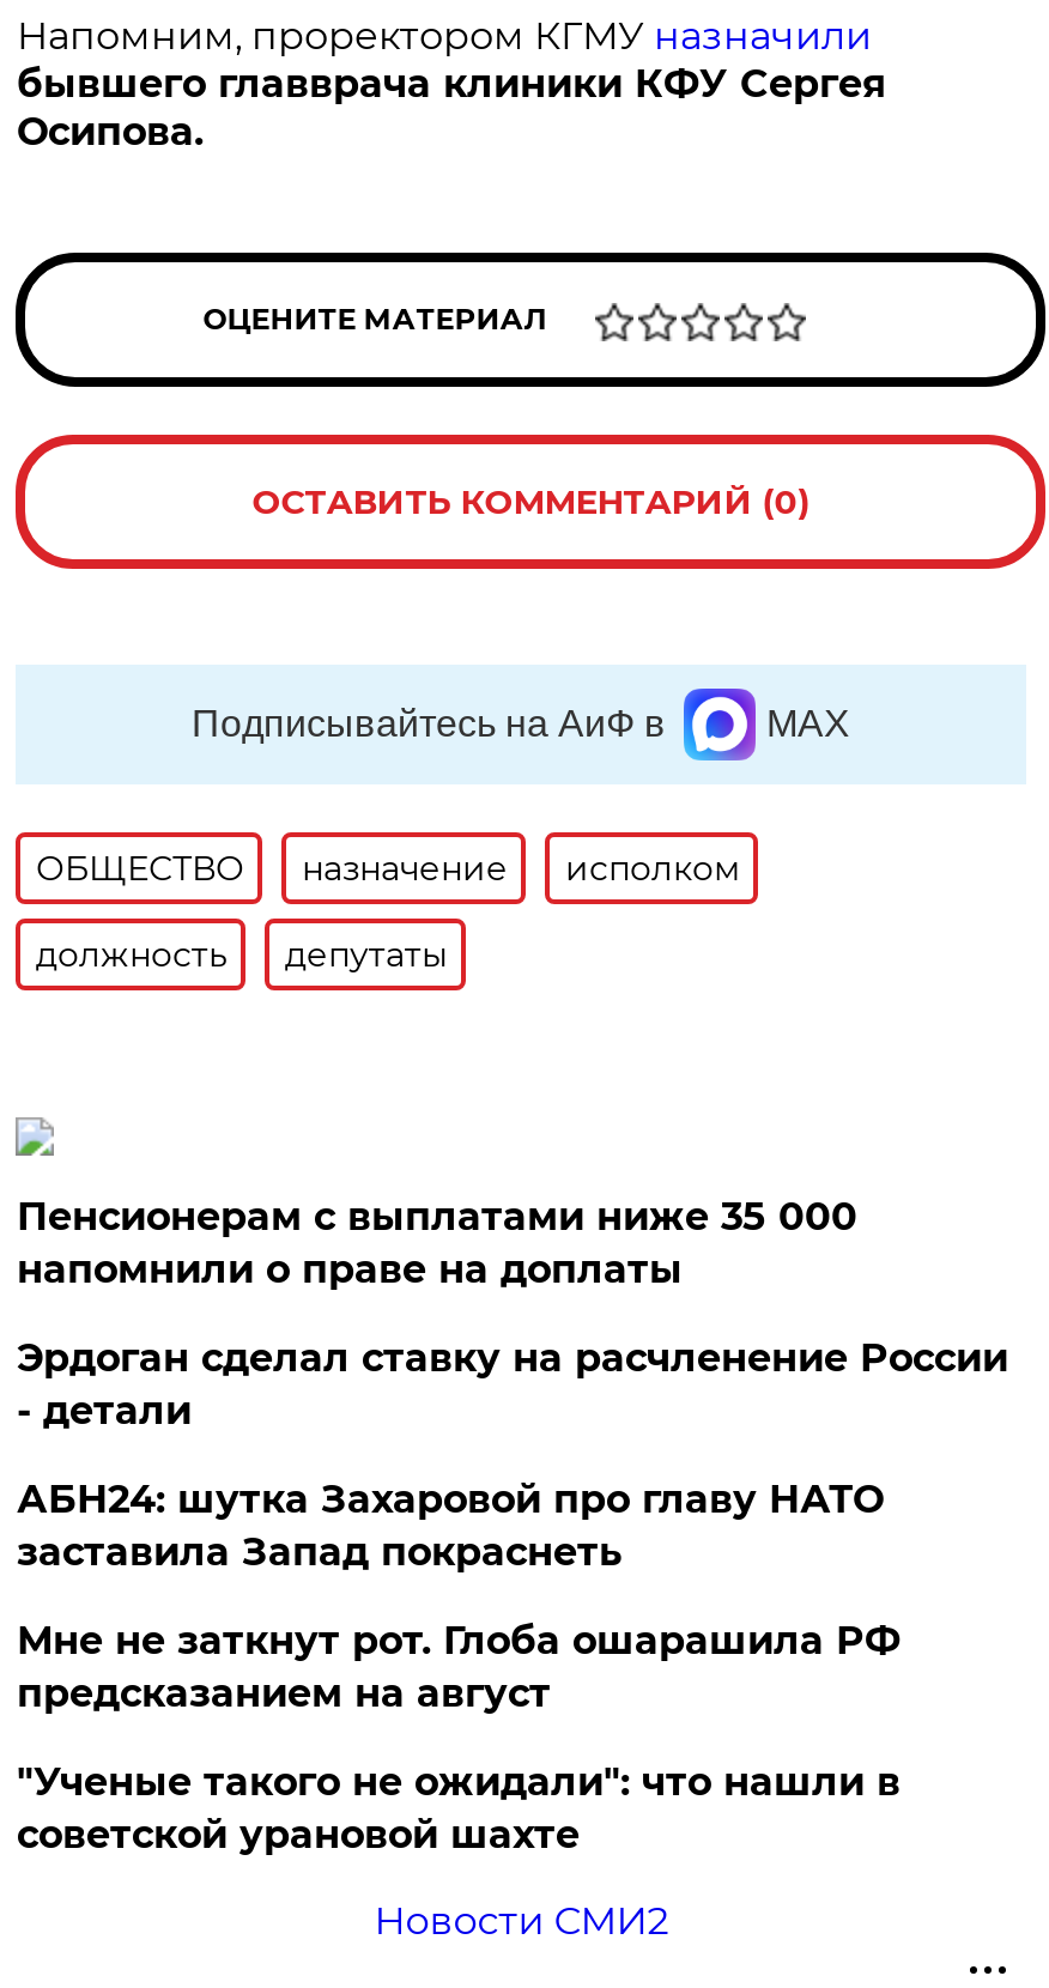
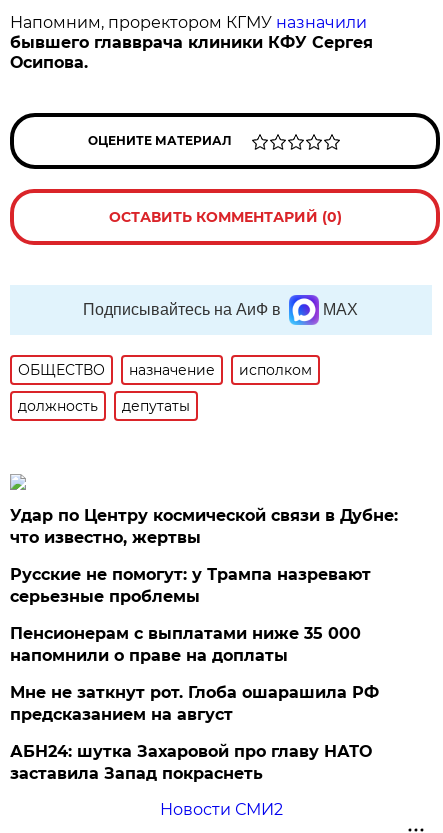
none -> [10,506,398,606] Удар по Центру космической связи в Дубне: | что известно, жертвы | Русские не помогут: у Трампа назревают | серьезные проблемы
moved [17,1194,857,1292] -> [10,624,361,665]: Пенсионерам с выплатами ниже 35 000 | напомнили о праве на доплаты
[17,1335,1008,1434] Эрдоган сделал ставку на расчленение России | - детали -> none
moved [17,1477,884,1575] -> [10,742,372,783]: АБН24: шутка Захаровой про главу НАТО | заставила Запад покраснеть
[17,1759,900,1857] "Ученые такого не ожидали": что нашли в | советской урановой шахте -> none

